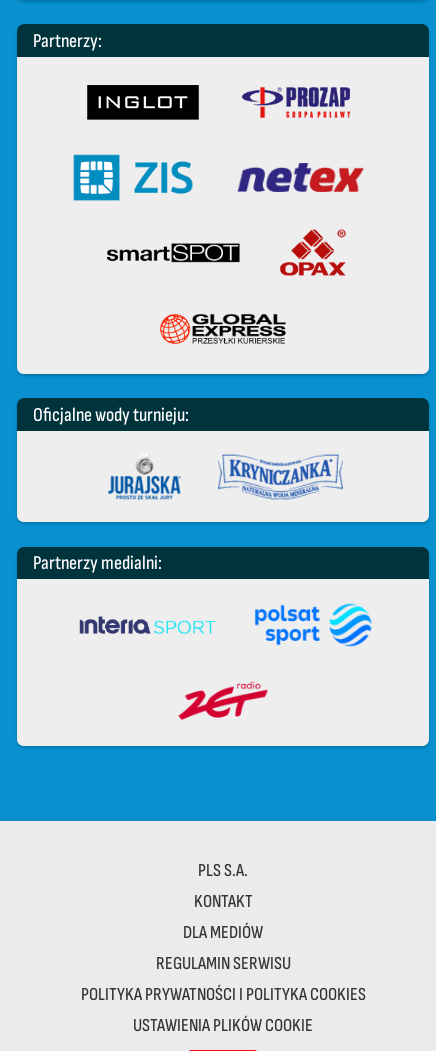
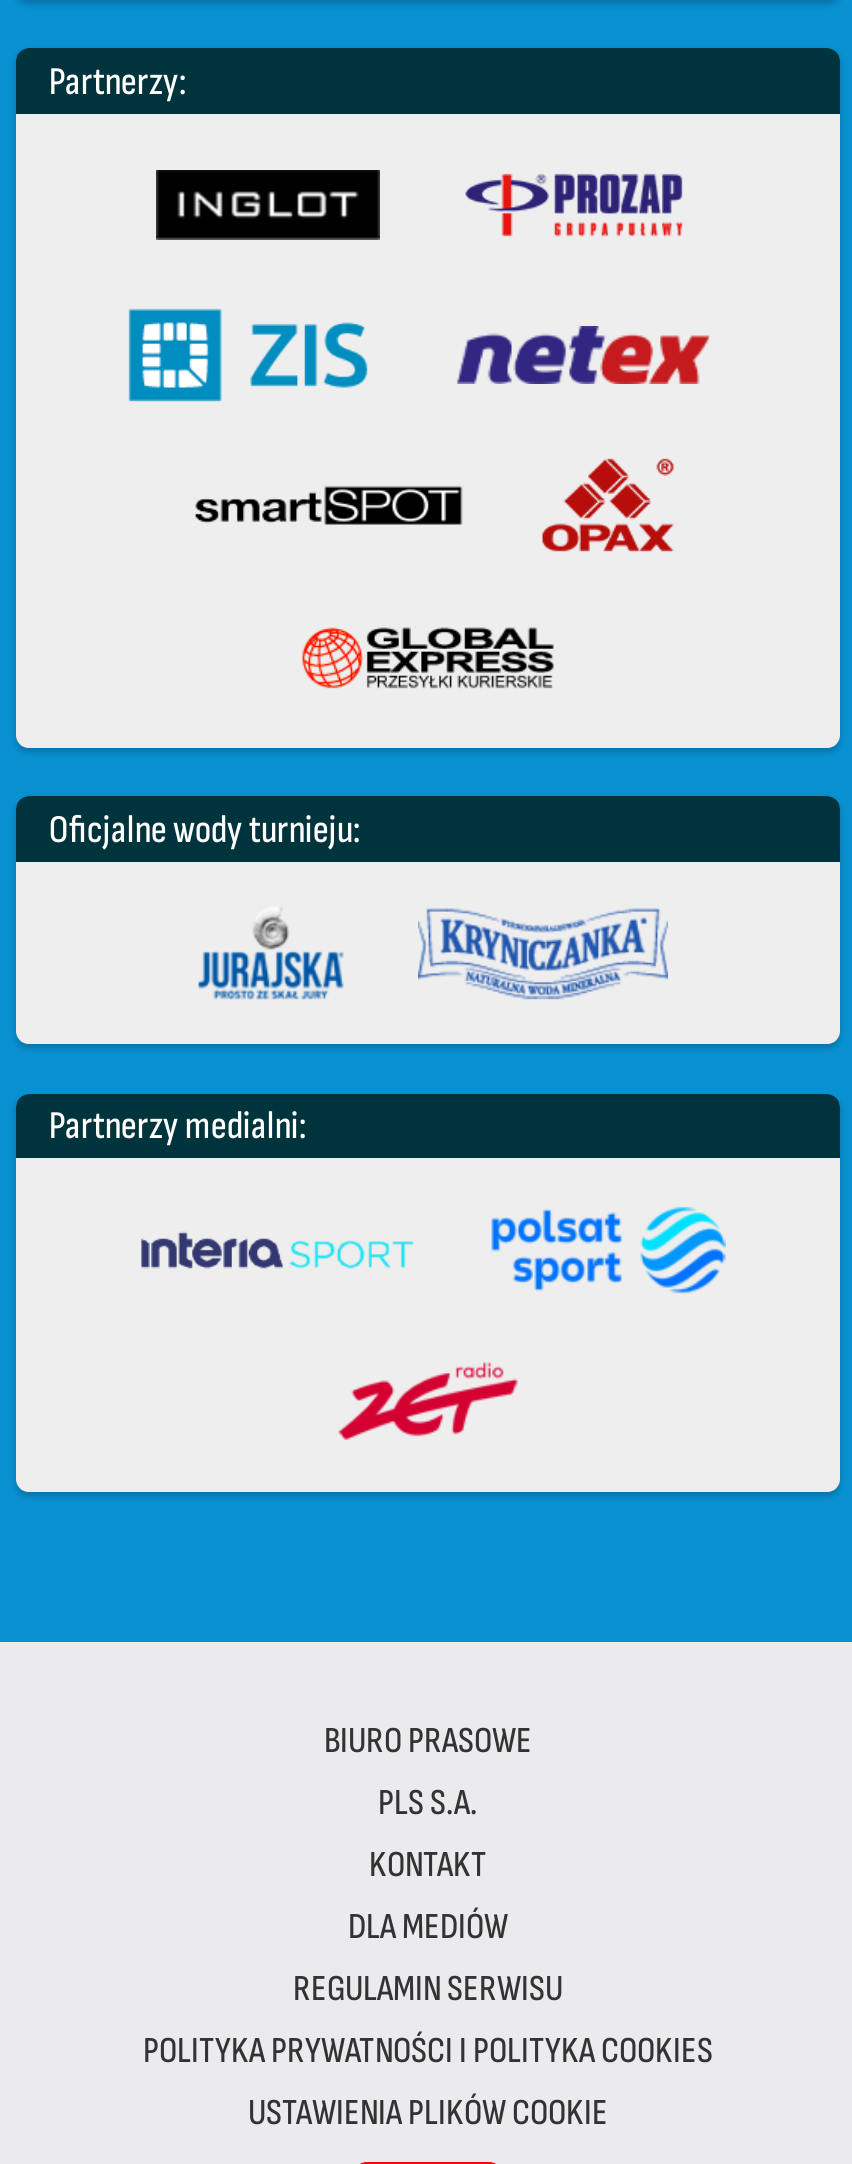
none -> [324,1720,532,1762] BIURO PRASOWE

